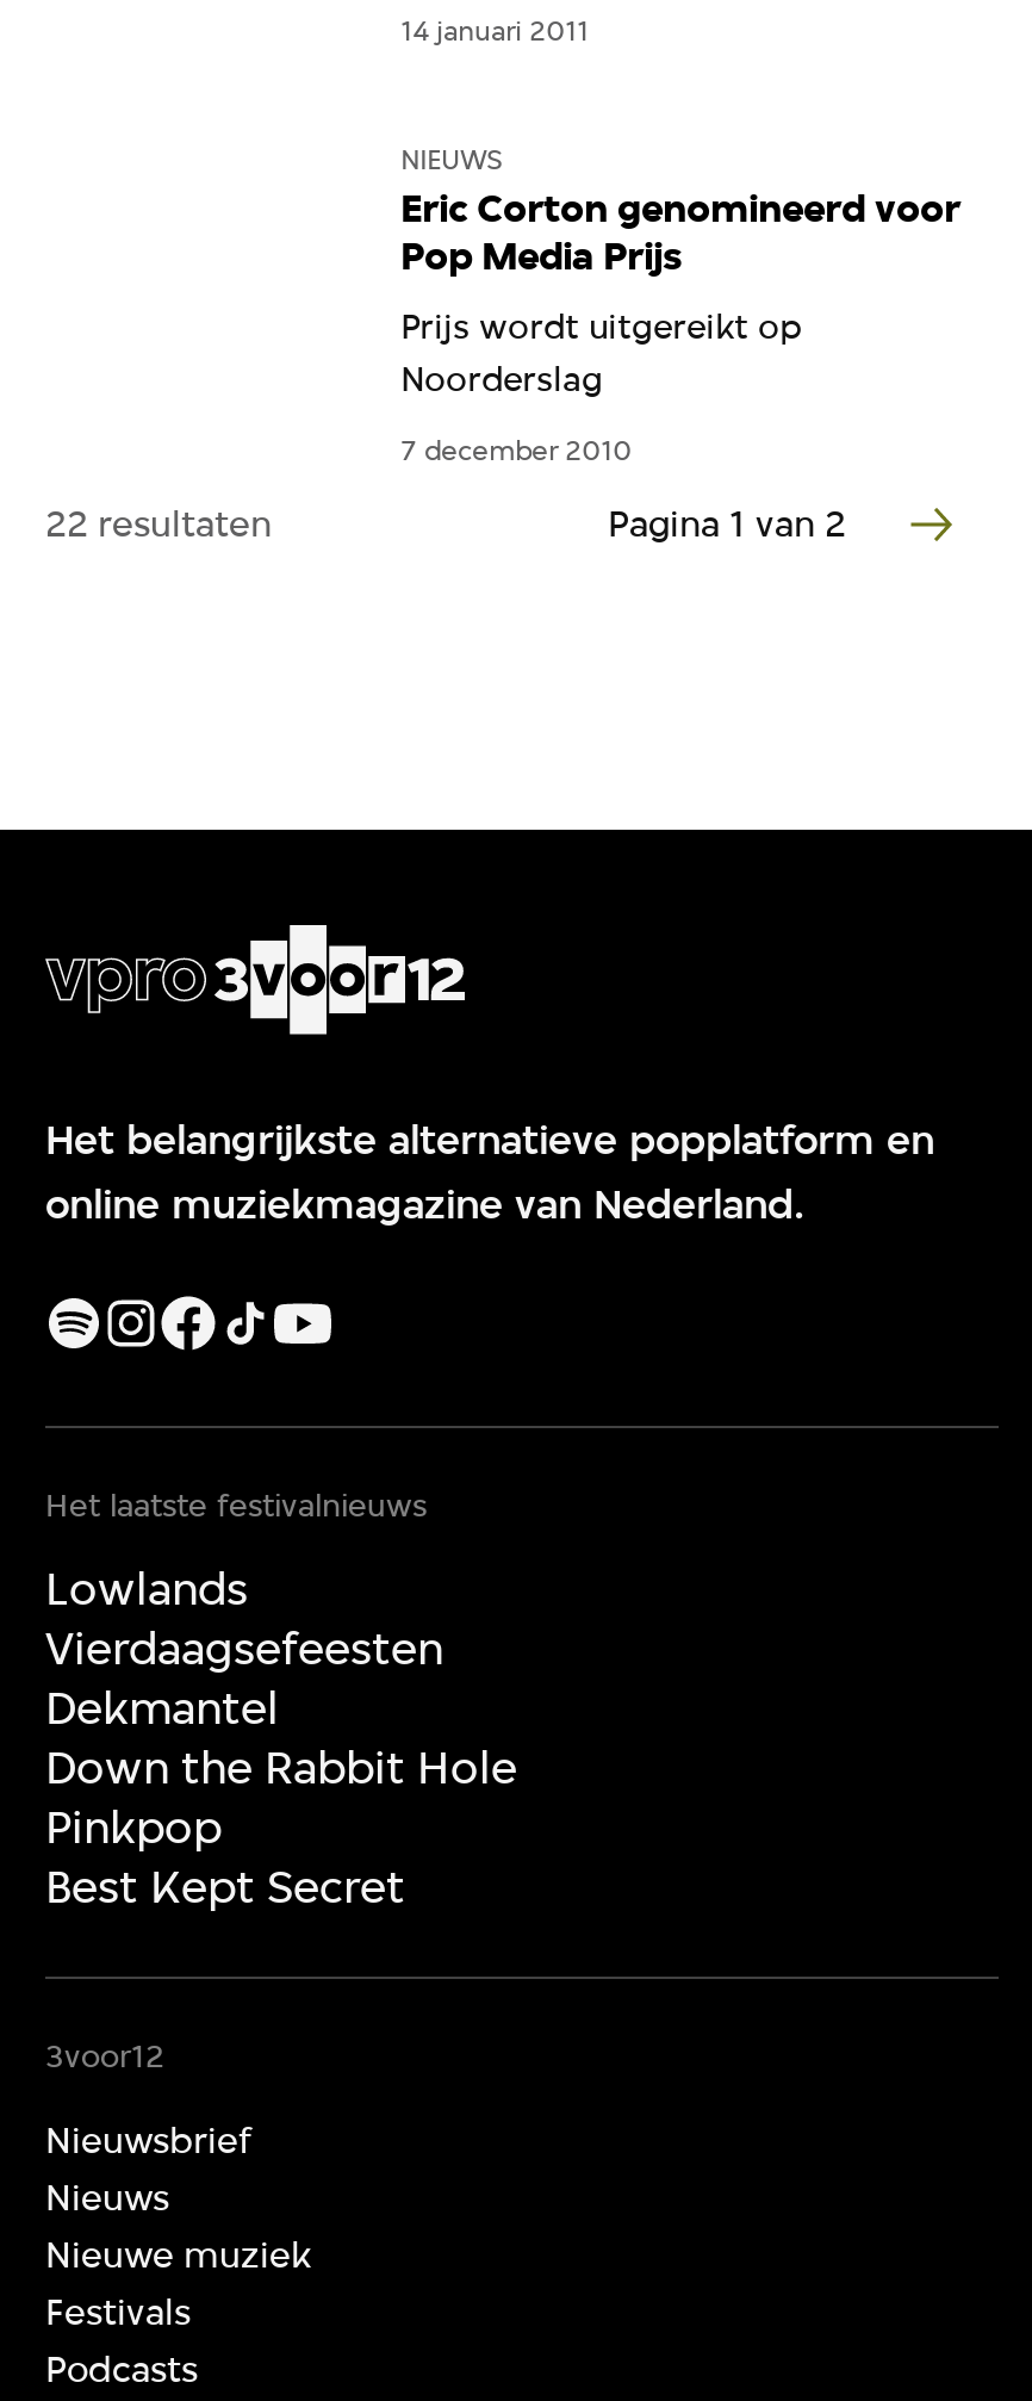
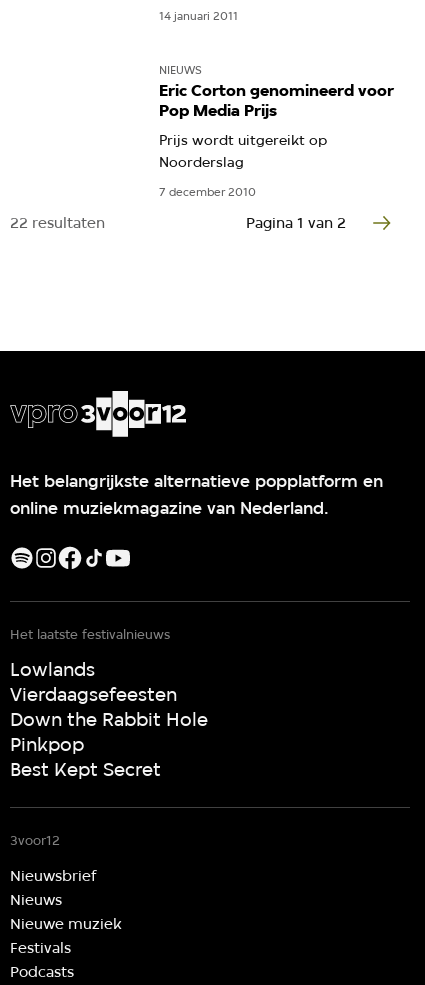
[45,1682,279,1737] Dekmantel -> none

